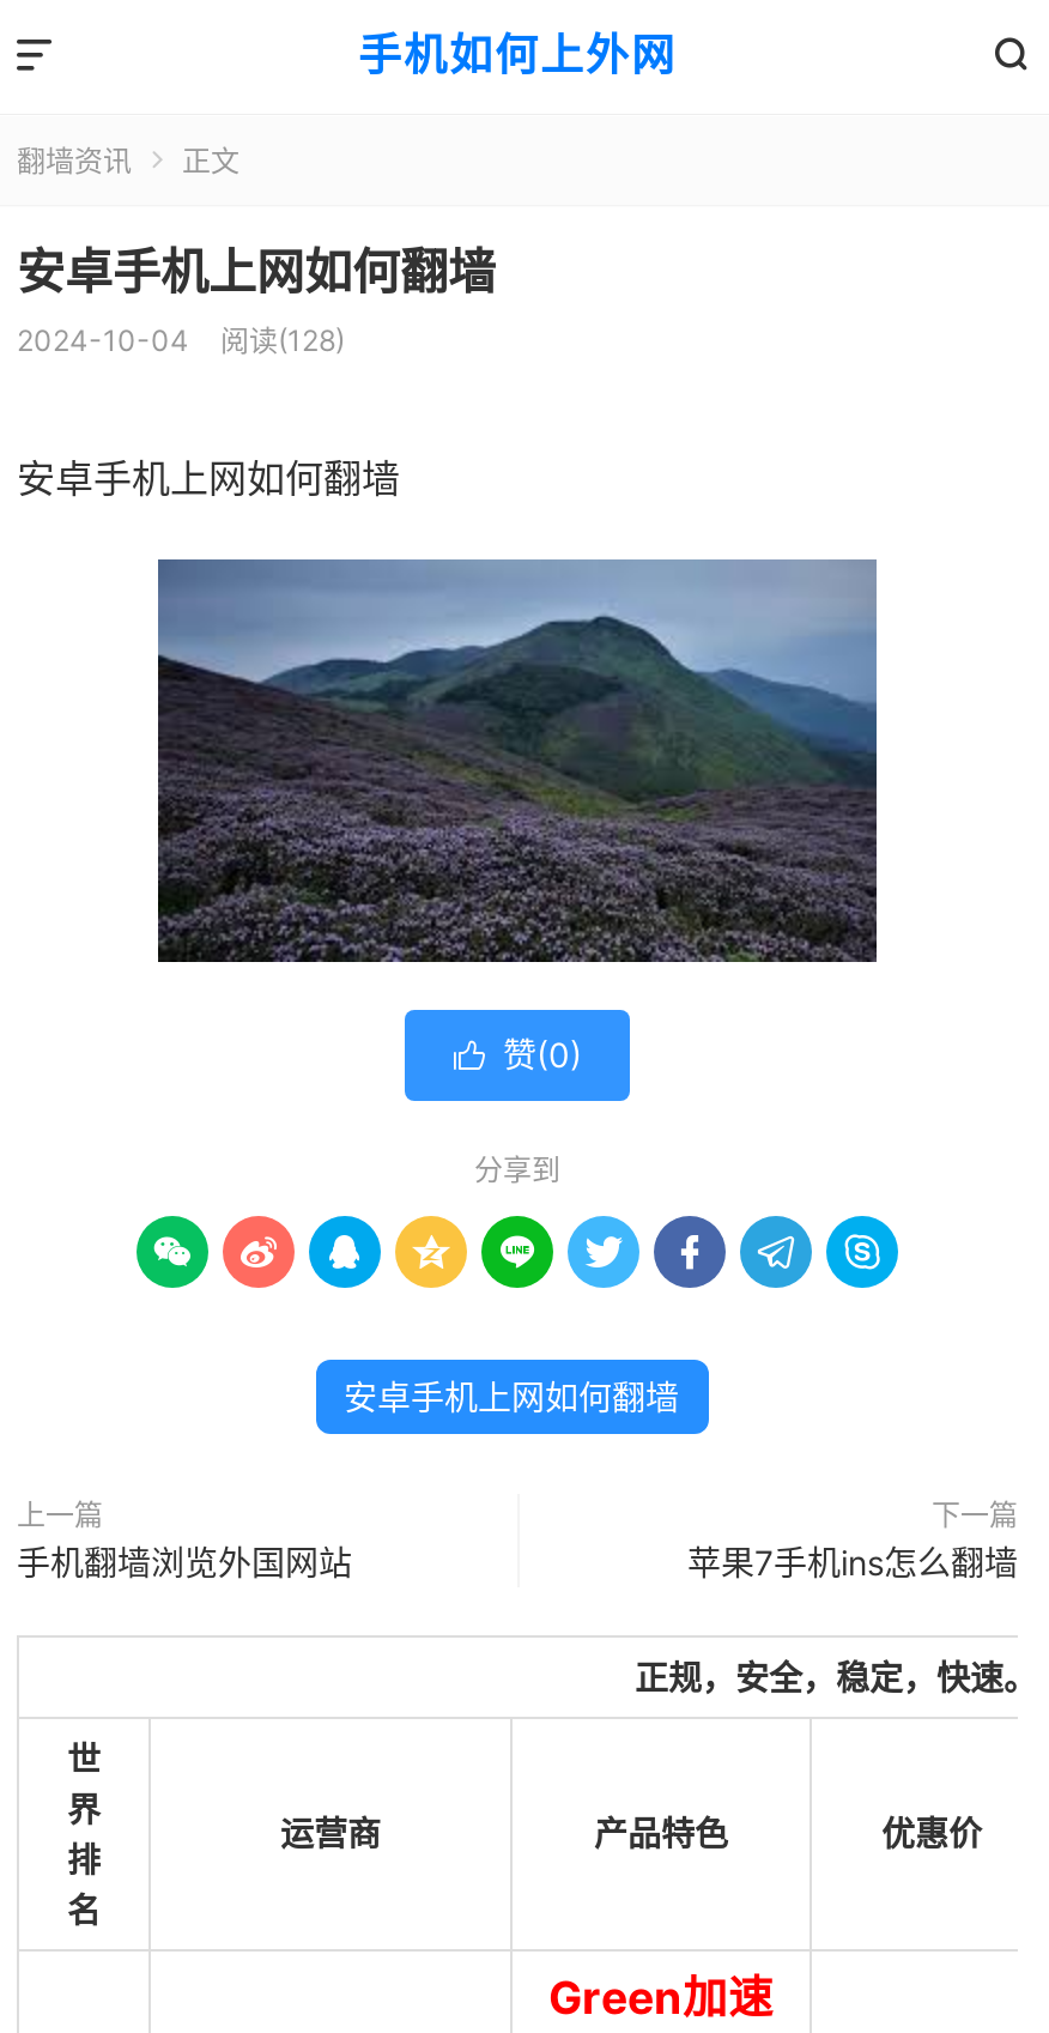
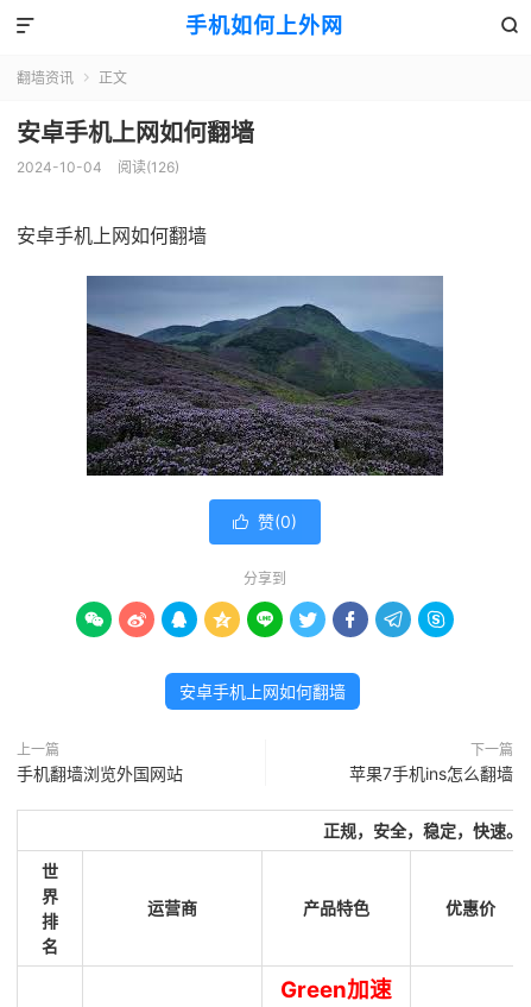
[17,322,345,358] 2024-10-04 阅读(128) -> [17,158,179,176] 2024-10-04 阅读(126)

